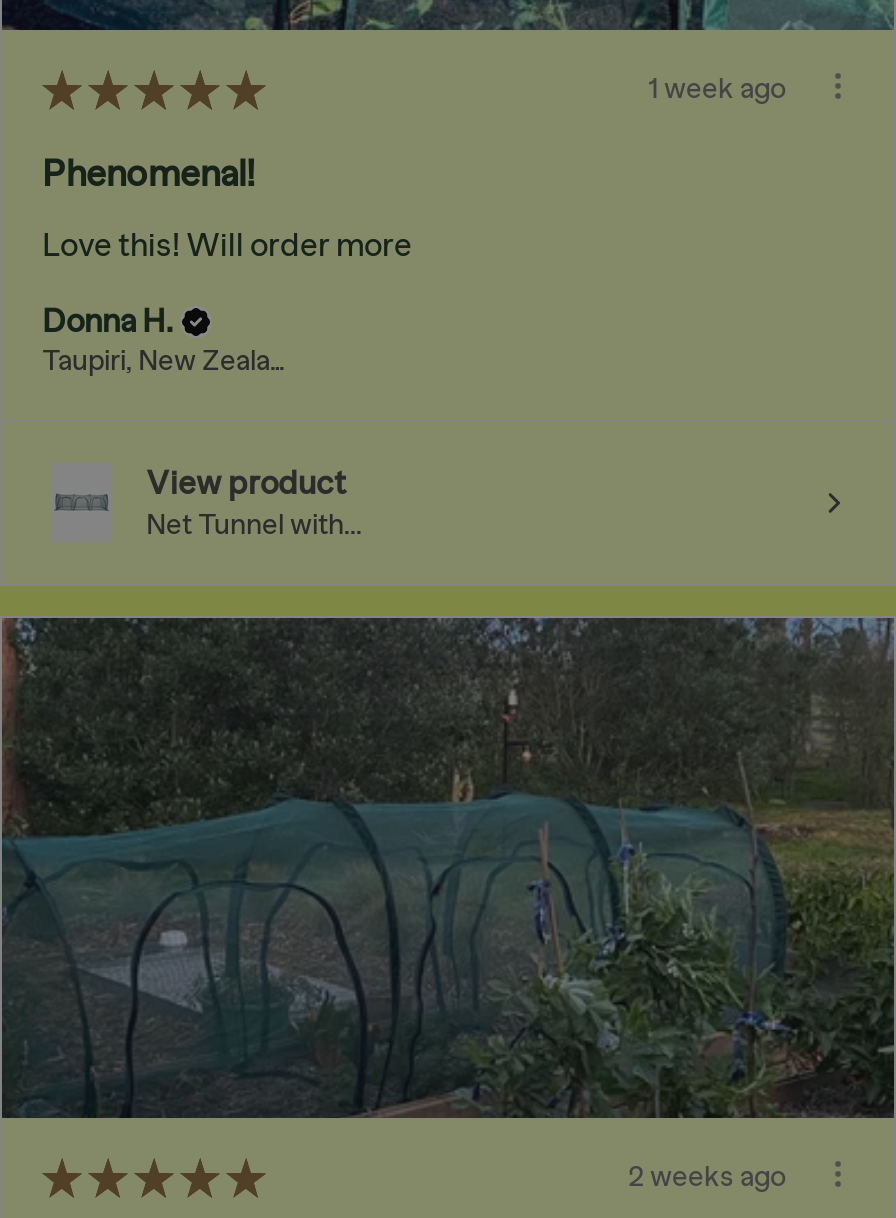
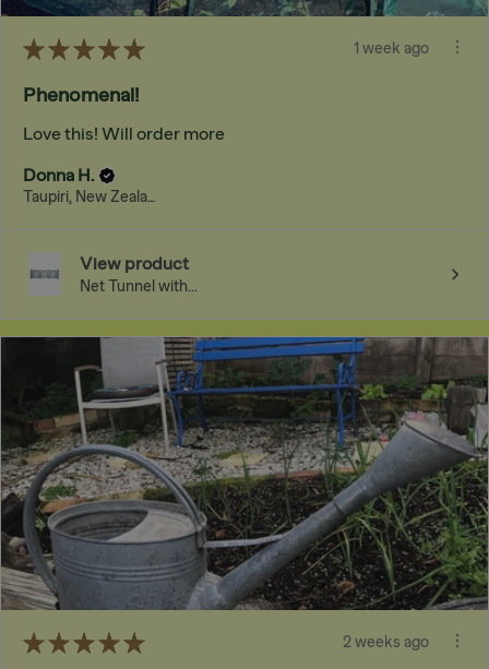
[6,616,890,1120] [image] -> [3,336,486,611] [image]

